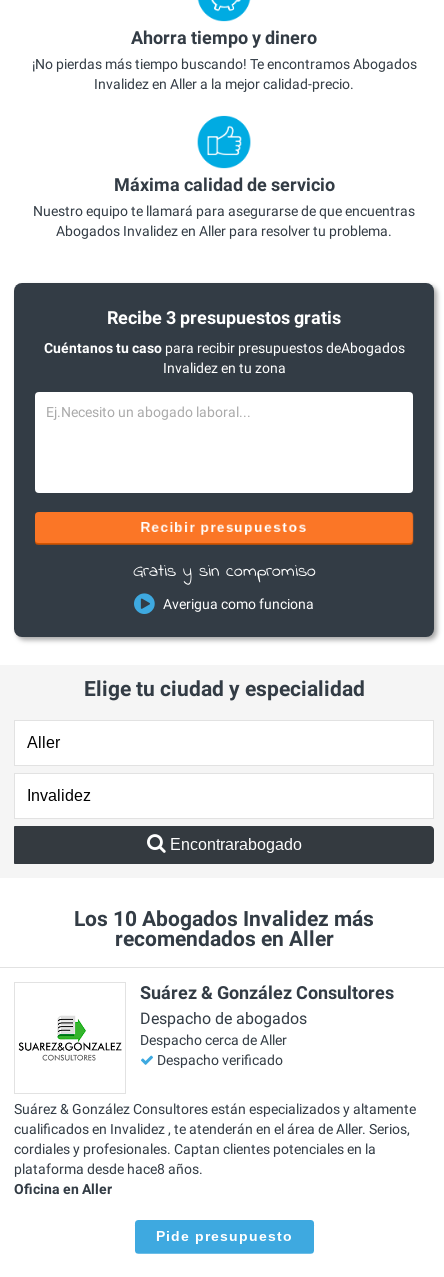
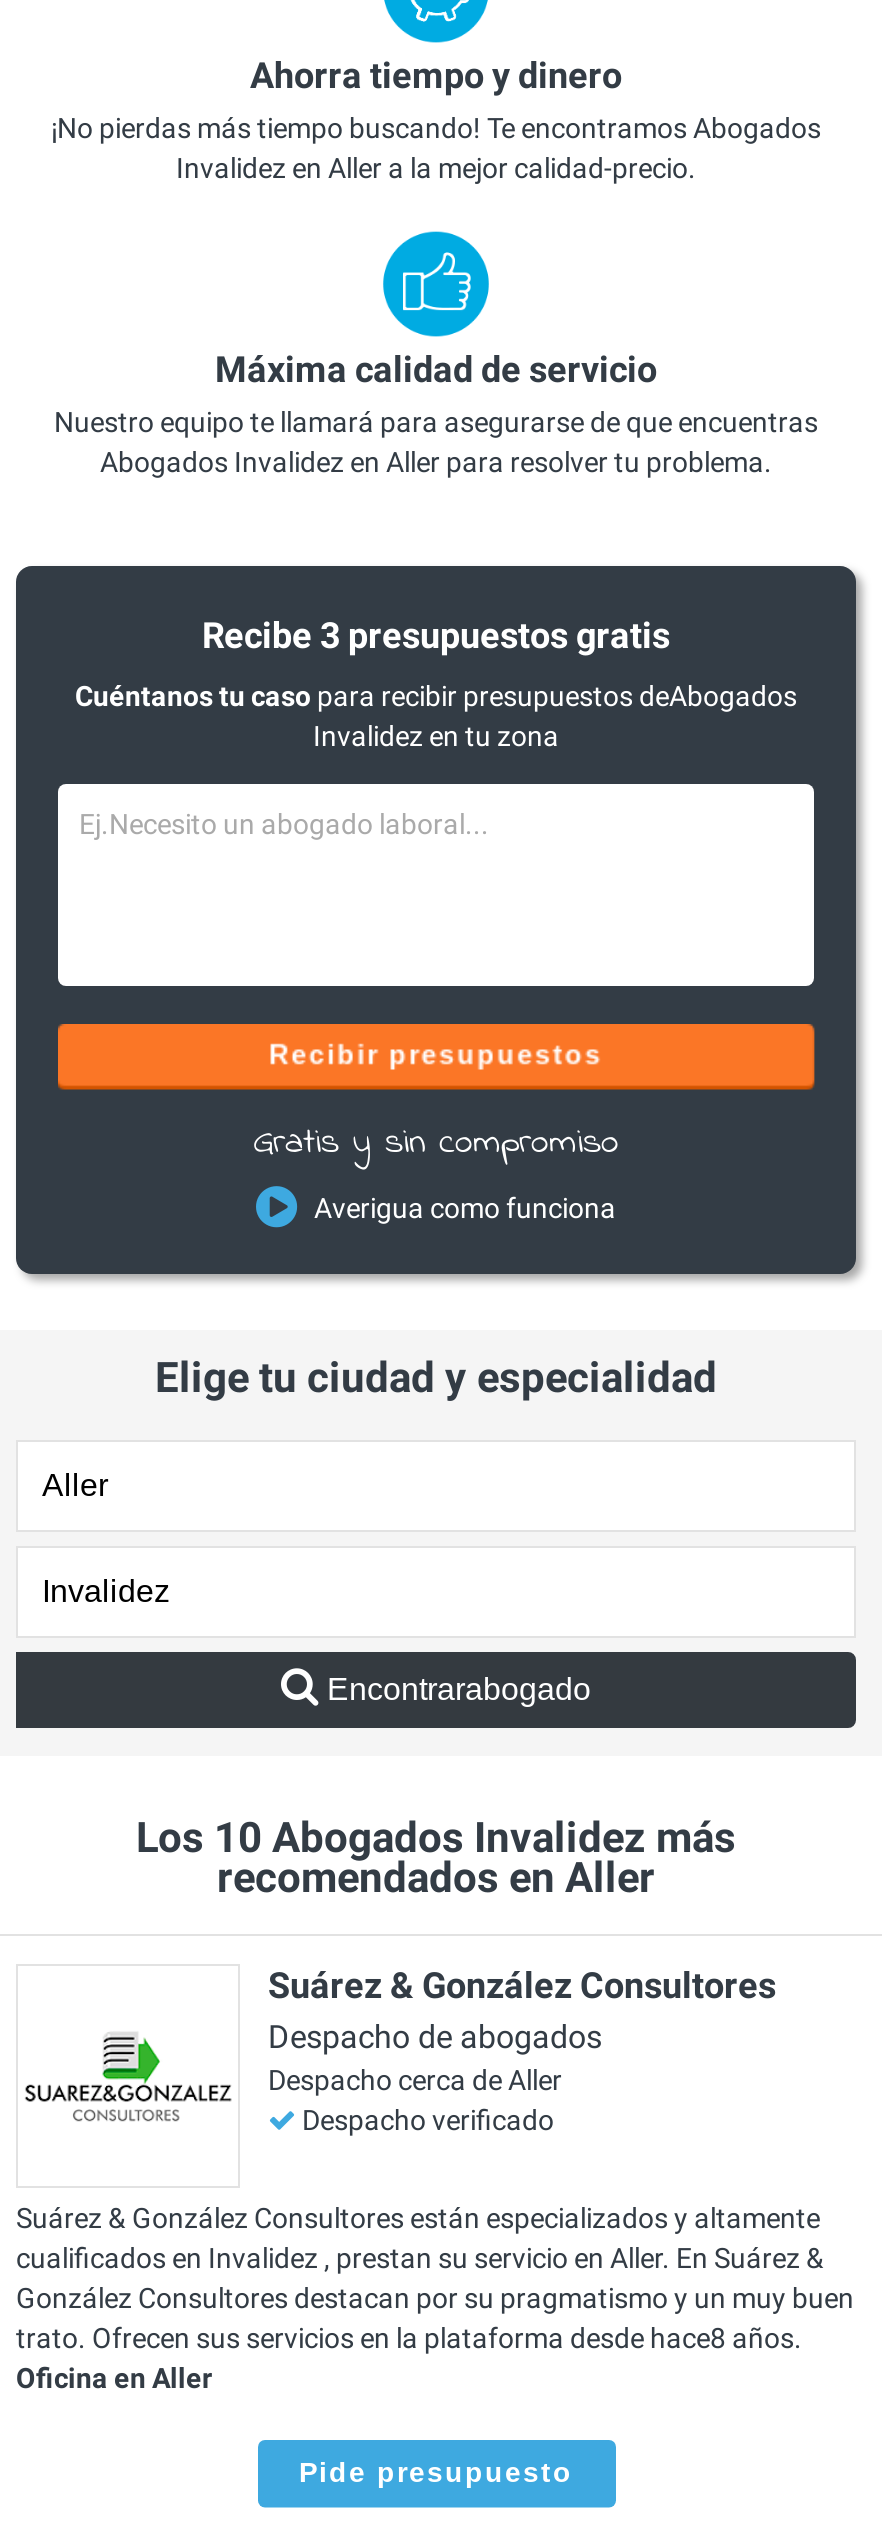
[14,1121,410,1177] cualificados en Invalidez , te atenderán en el área de Aller. Serios, | cordiales y profesionales. Captan clientes potenciales en la | plataforma desde hace8 años. -> [16,2242,854,2354] cualificados en Invalidez , prestan su servicio en Aller. En Suárez & | González Consultores destacan por su pragmatismo y un muy buen | trato. Ofrecen sus servicios en la plataforma desde hace8 años.

